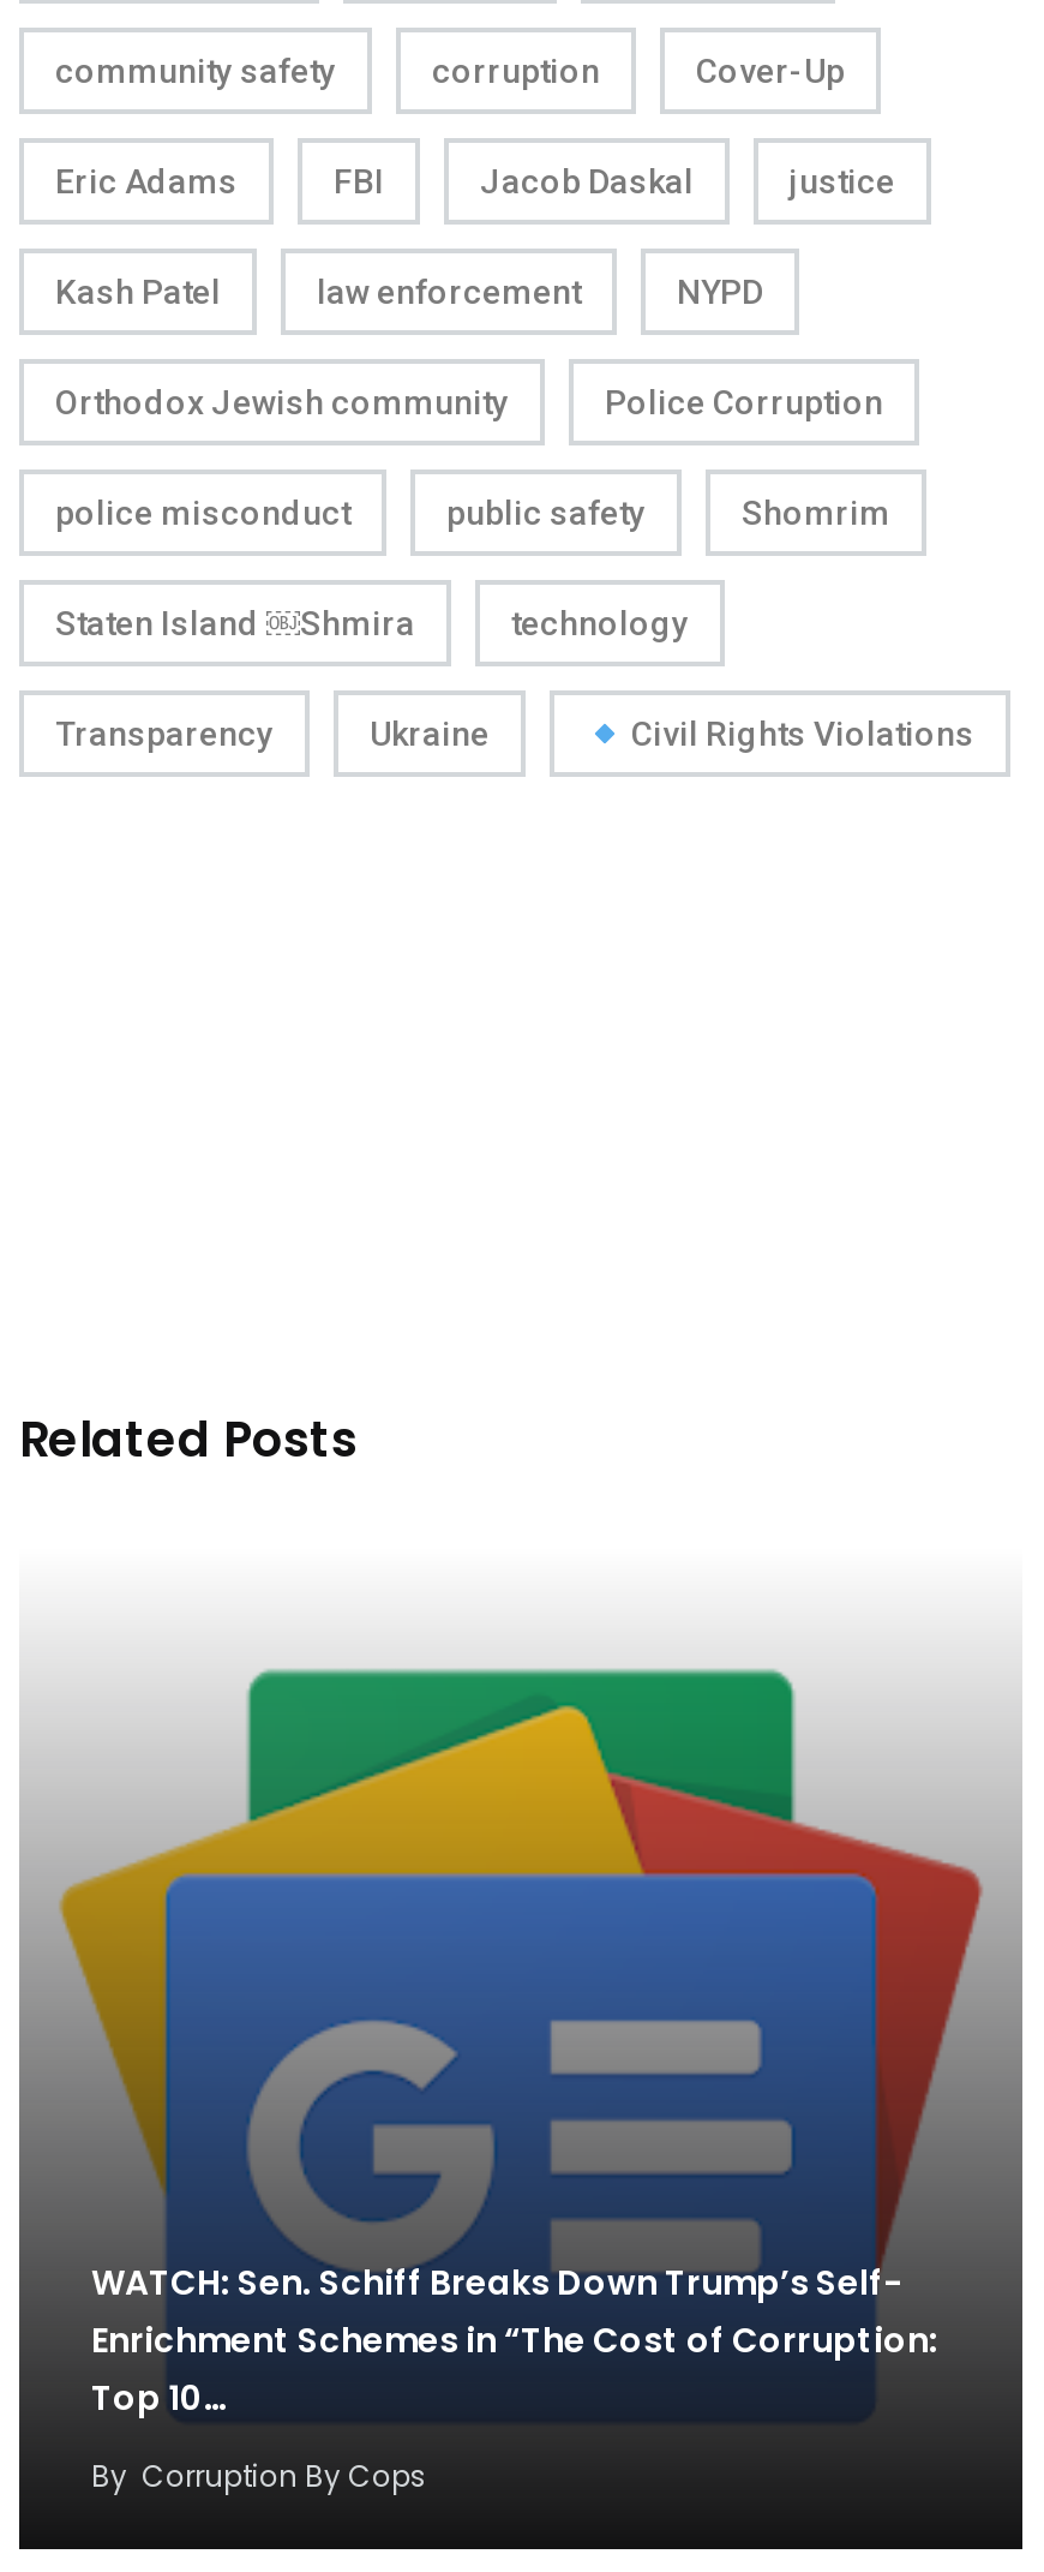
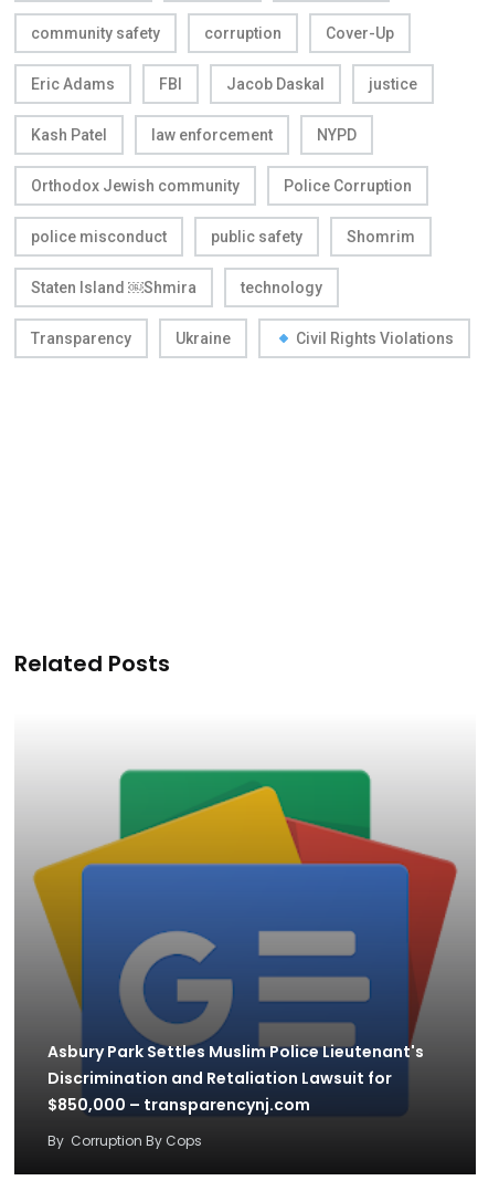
[91,2259,938,2422] WATCH: Sen. Schiff Breaks Down Trump’s Self- | Enrichment Schemes in “The Cost of Corruption: | Top 10… -> [47,1041,424,1116] Asbury Park Settles Muslim Police Lieutenant's | Discrimination and Retaliation Lawsuit for | $850,000 – transparencynj.com

